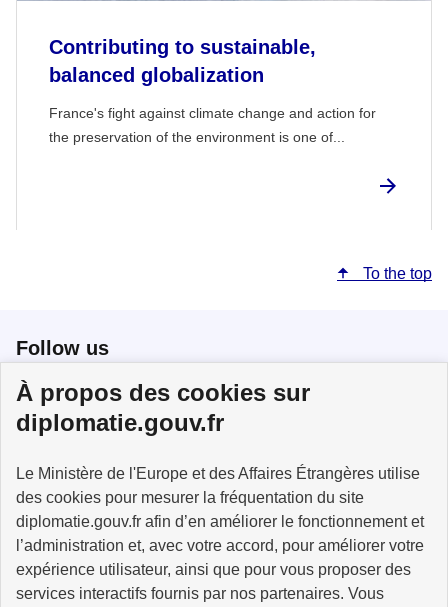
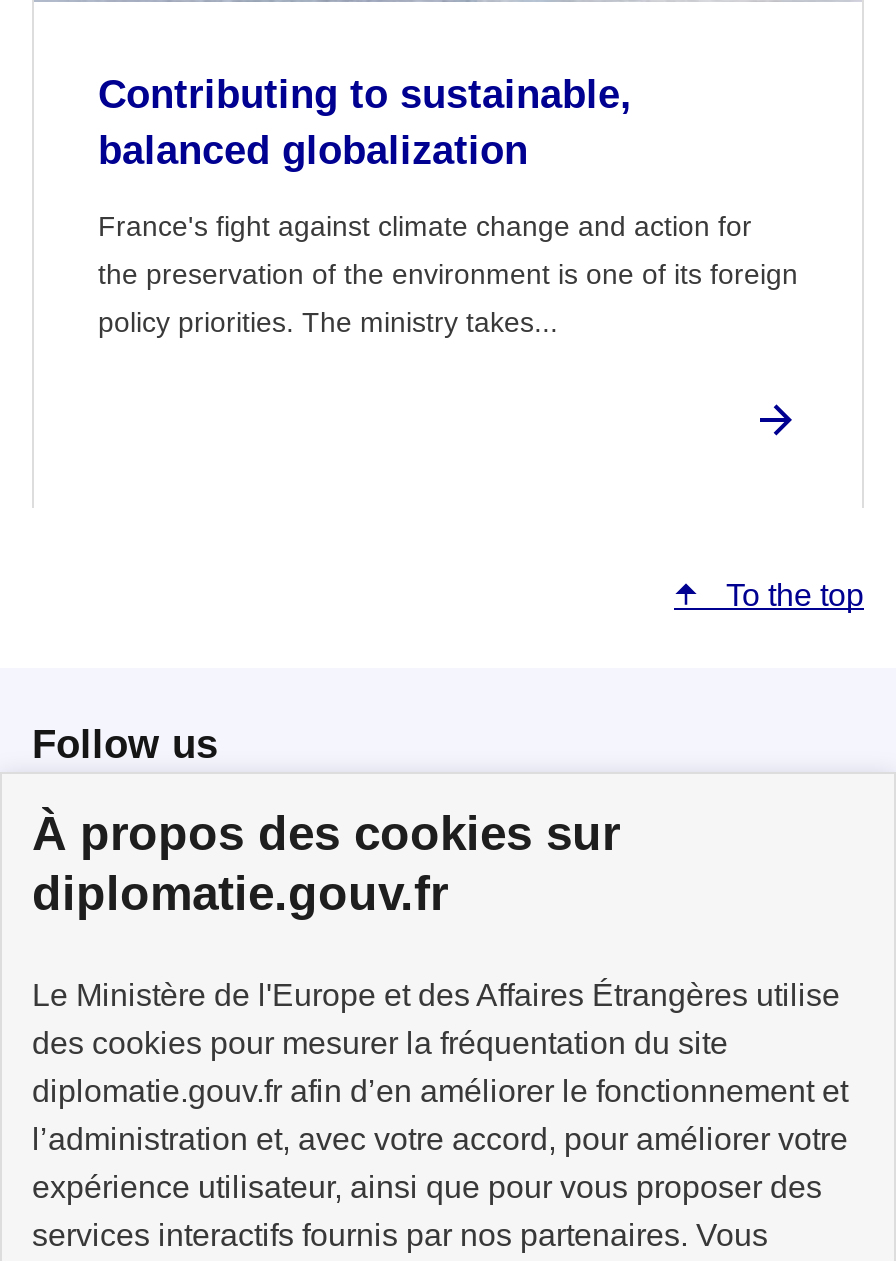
[49,129,345,145] the preservation of the environment is one of... -> [98,257,798,337] the preservation of the environment is one of its foreign | policy priorities. The ministry takes...

